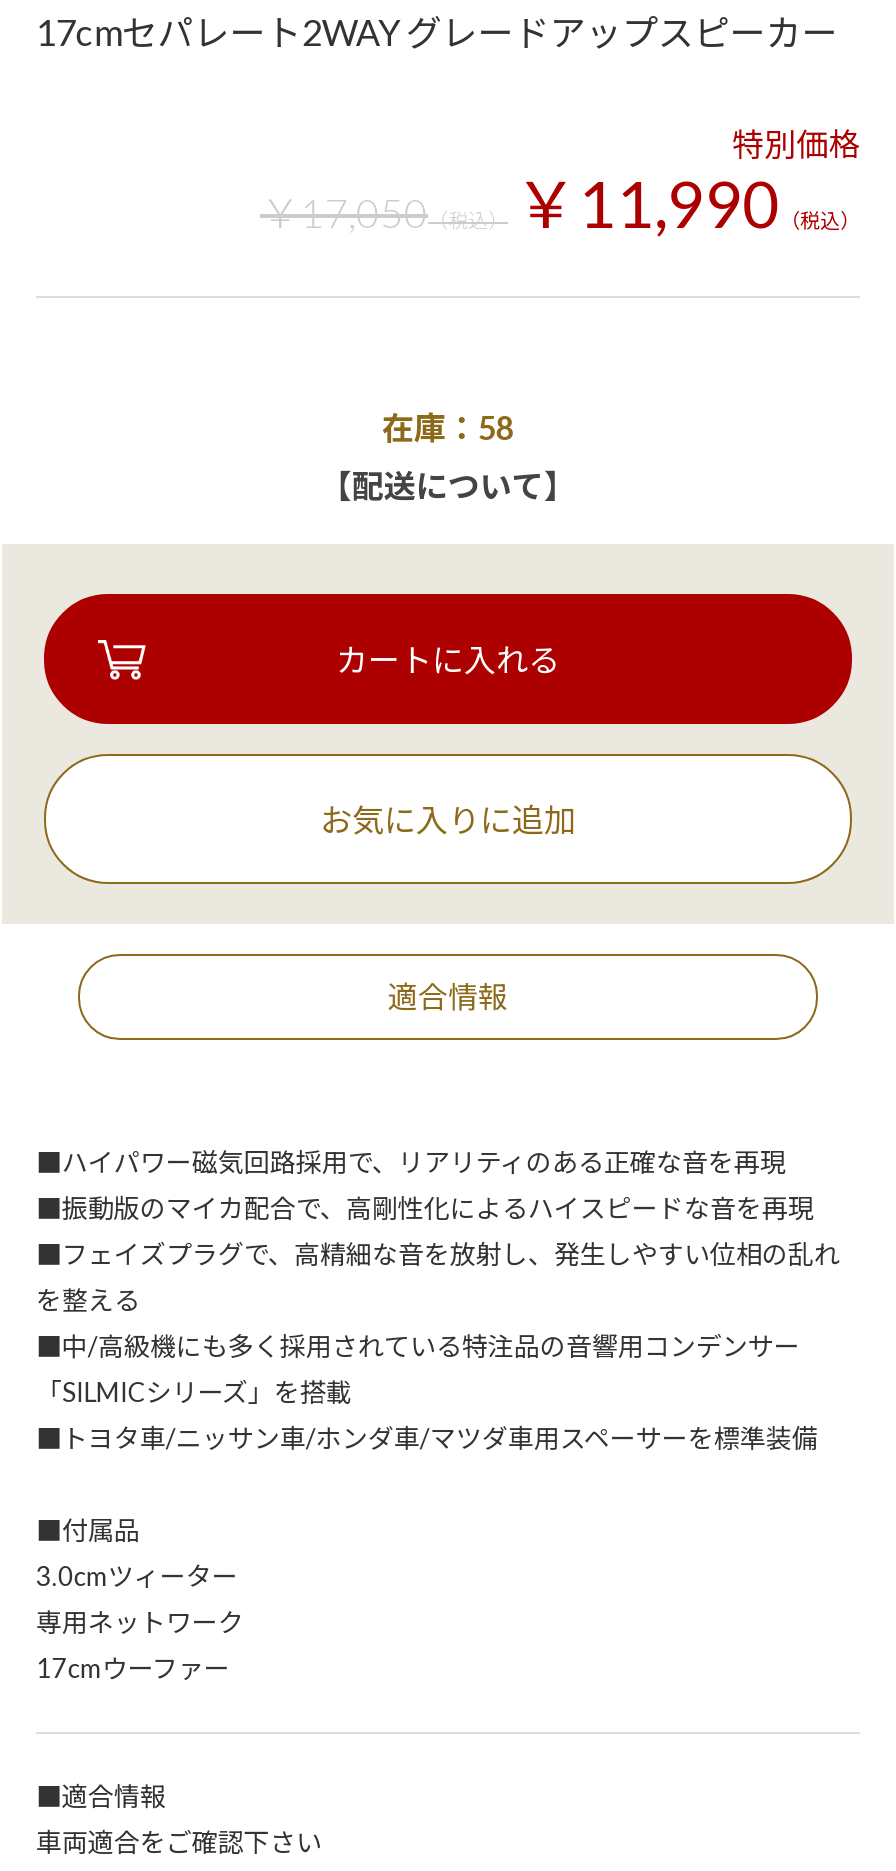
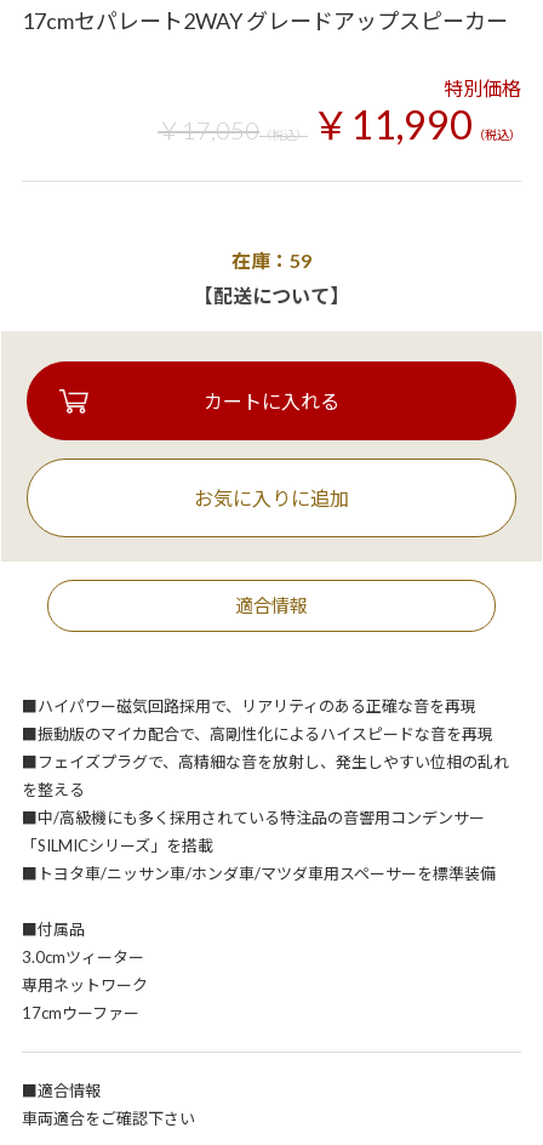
[382,408,514,446] 在庫：58 -> [231,249,311,272] 在庫：59

